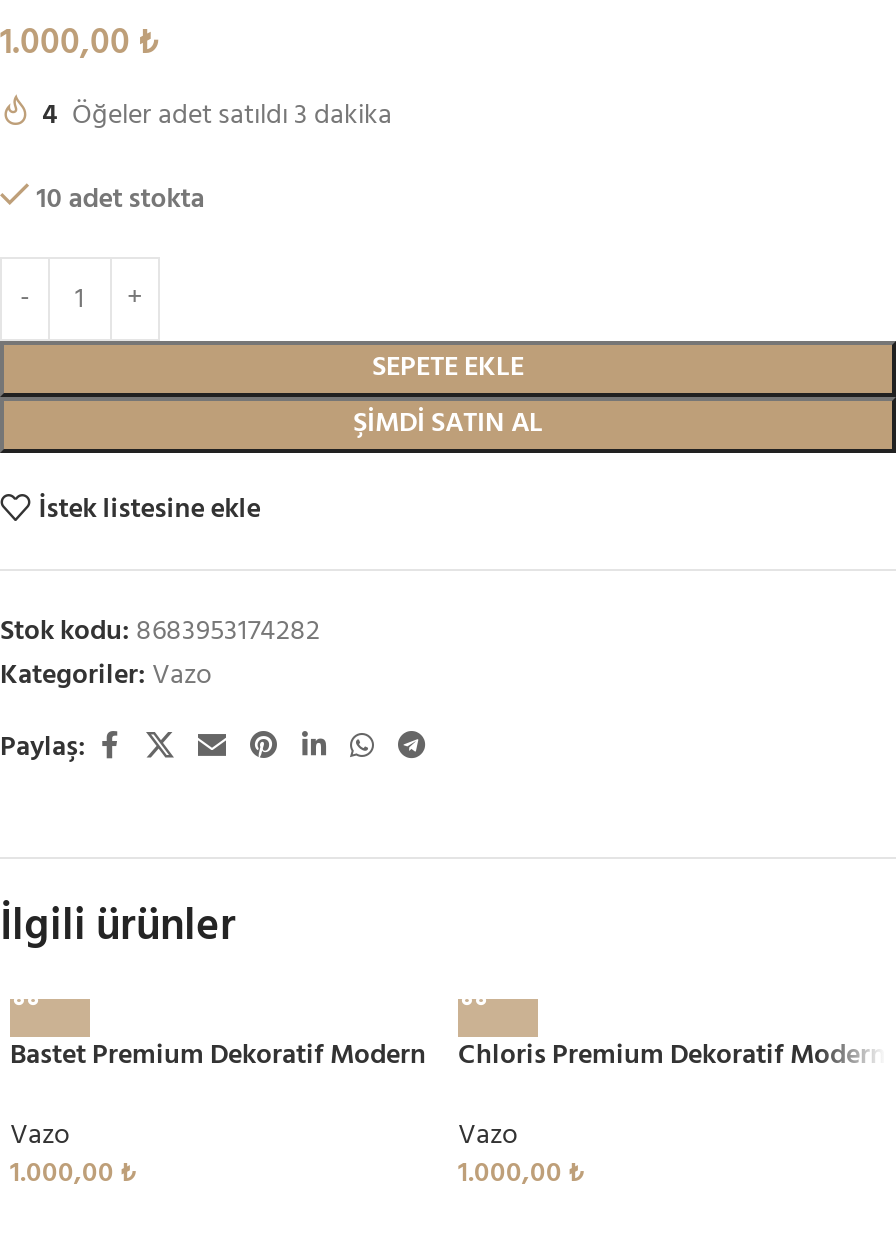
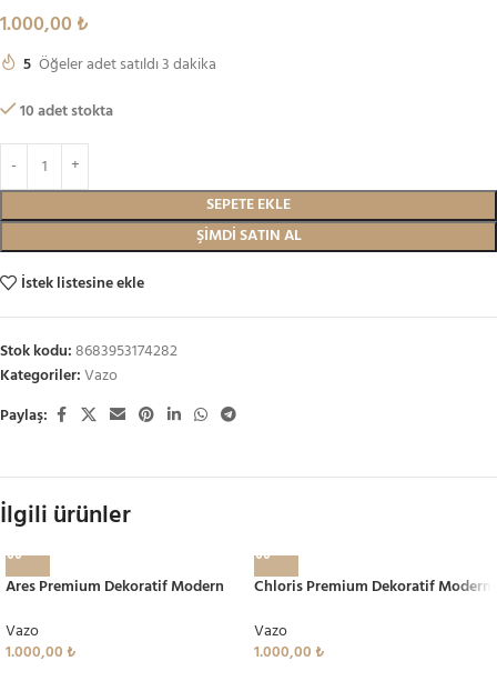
[42,93,392,139] 4 Öğeler adet satıldı 3 dakika -> [23,52,216,78] 5 Öğeler adet satıldı 3 dakika
[10,1033,426,1079] Bastet Premium Dekoratif Modern -> [6,574,224,600] Ares Premium Dekoratif Modern

